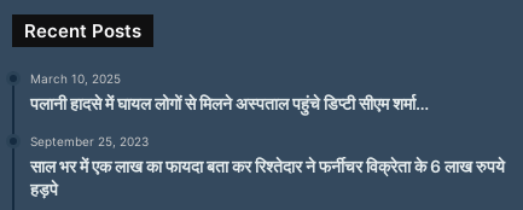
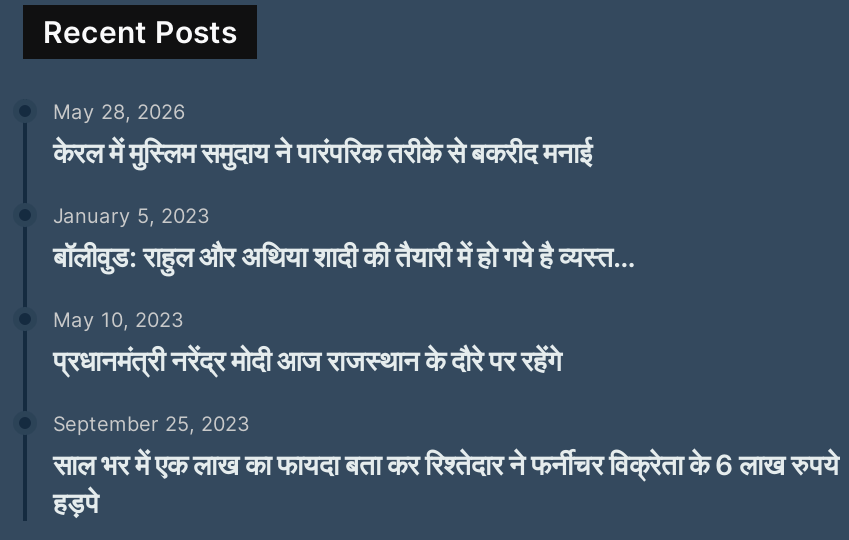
[30,71,429,113] March 10, 2025 | पलानी हादसे में घायल लोगों से मिलने अस्पताल पहुंचे डिप्टी सीएम शर्मा… -> [53,99,635,377] May 28, 2026 | केरल में मुस्लिम समुदाय ने पारंपरिक तरीके से बकरीद मनाई | January 5, 2023 | बॉलीवुड: राहुल और अथिया शादी की तैयारी में हो गये है व्यस्त… | May 10, 2023 | प्रधानमंत्री नरेंद्र मोदी आज राजस्थान के दौरे पर रहेंगे

